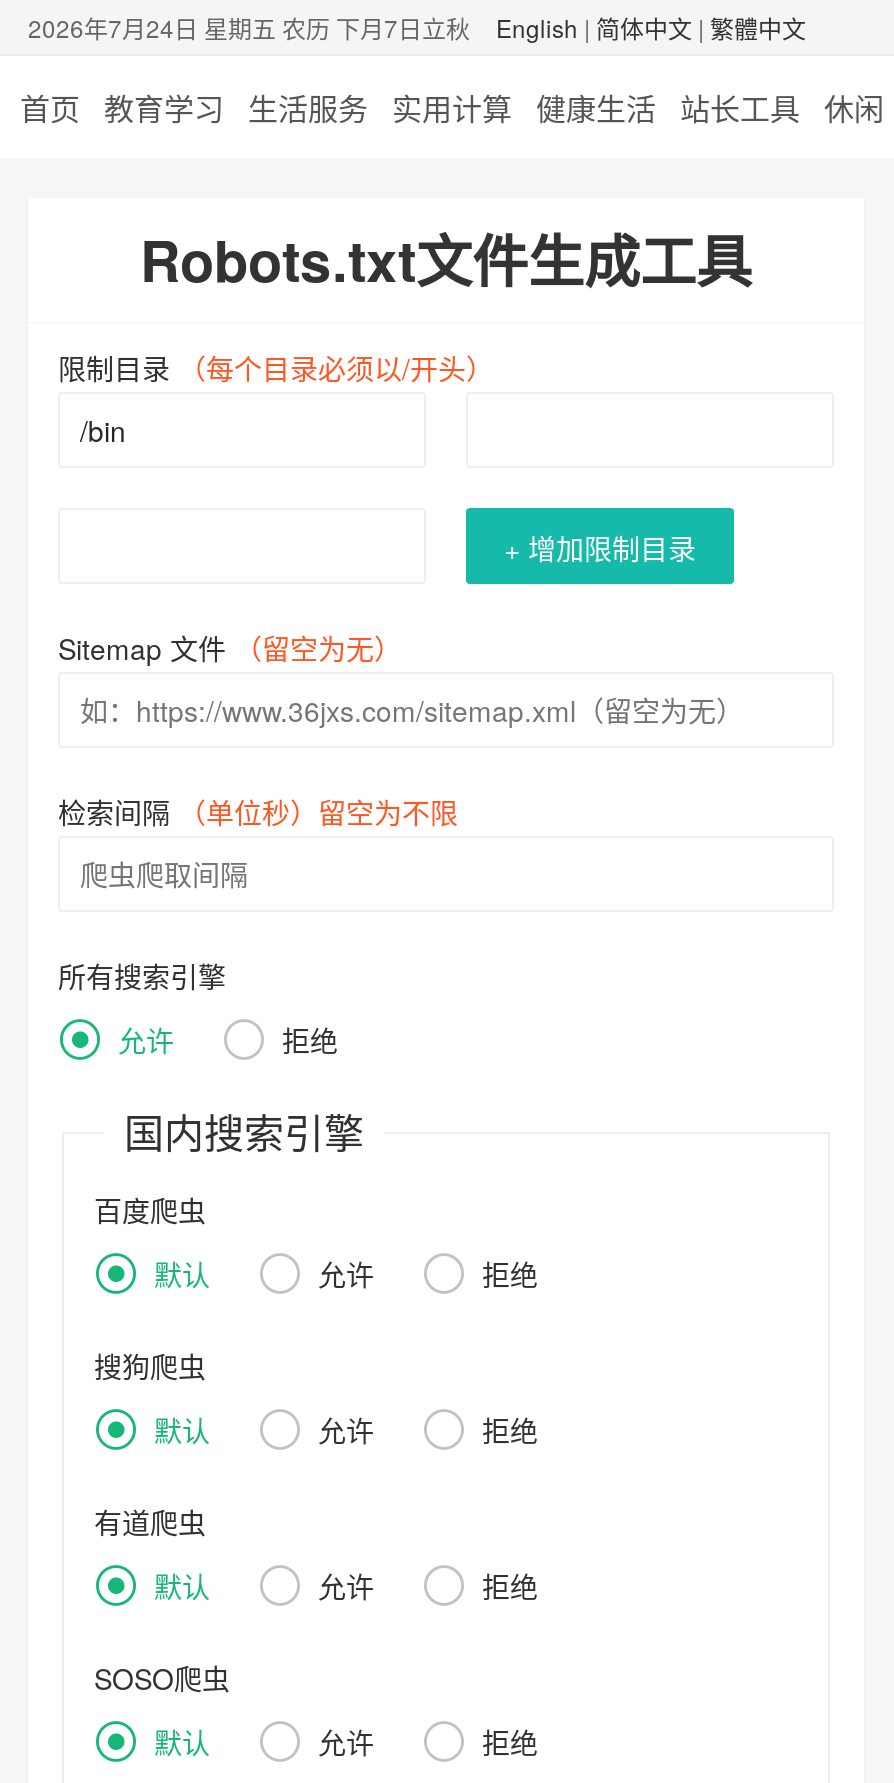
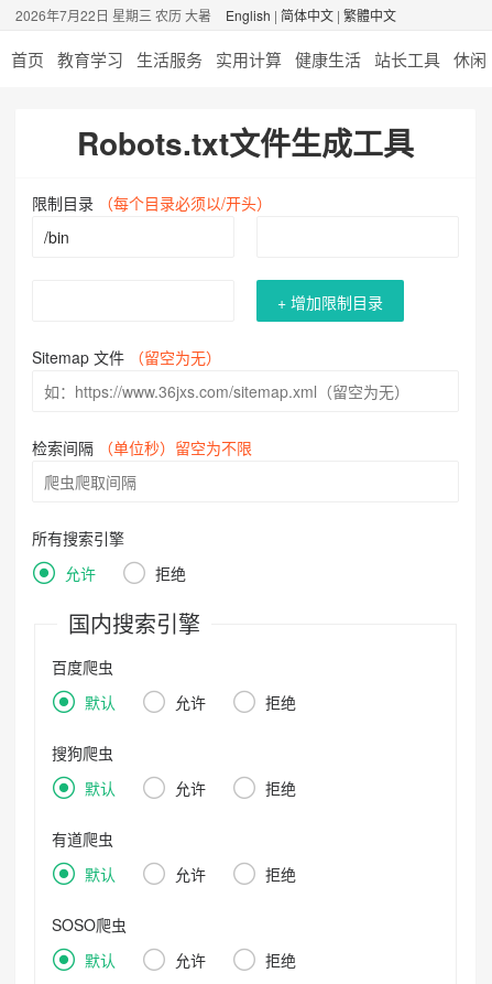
[28,10,470,44] 2026年7月24日 星期五 农历 下月7日立秋 -> [15,6,211,24] 2026年7月22日 星期三 农历 大暑

